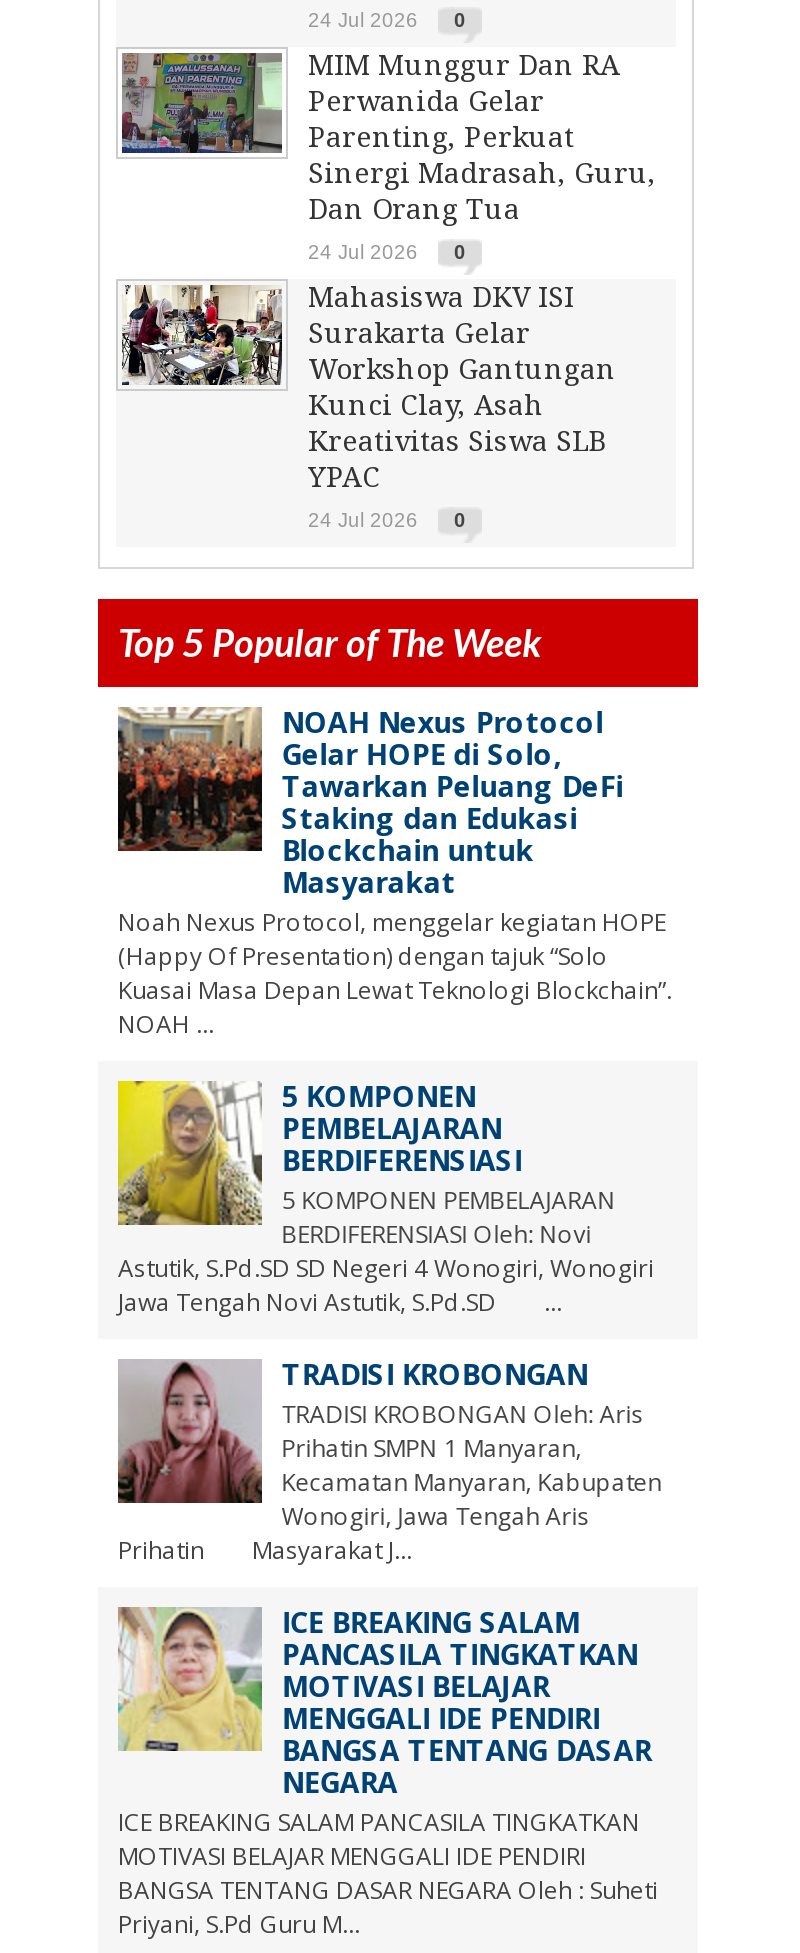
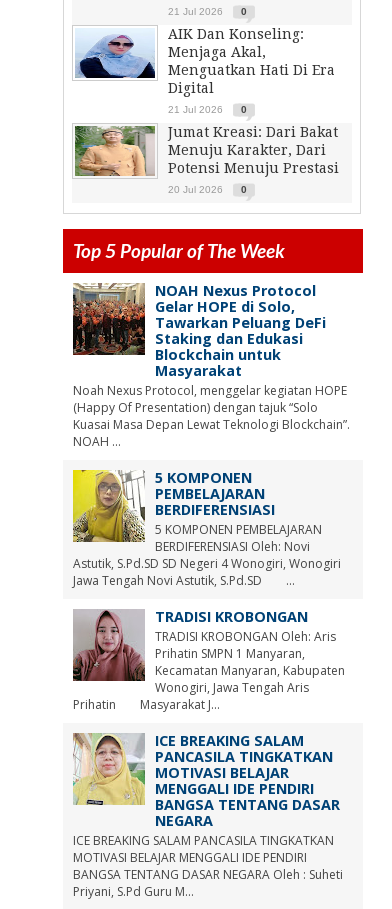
[308,9,466,31] 24 Jul 2026 0 -> [168,6,247,17] 21 Jul 2026 0
[120,49,656,225] [image] | MIM Munggur Dan RA | Perwanida Gelar | Parenting, Perkuat | Sinergi Madrasah, Guru, | Dan Orang Tua -> [75,26,335,96] [image] | AIK Dan Konseling: | Menjaga Akal, | Menguatkan Hati Di Era | Digital
[308,241,466,263] 24 Jul 2026 0 -> [168,104,247,115] 21 Jul 2026 0
[122,281,616,493] [image] | Mahasiswa DKV ISI | Surakarta Gelar | Workshop Gantungan | Kunci Clay, Asah | Kreativitas Siswa SLB | YPAC -> [74,124,339,177] [image] | Jumat Kreasi: Dari Bakat | Menuju Karakter, Dari | Potensi Menuju Prestasi
[308,509,466,531] 24 Jul 2026 0 -> [168,184,247,195] 20 Jul 2026 0

